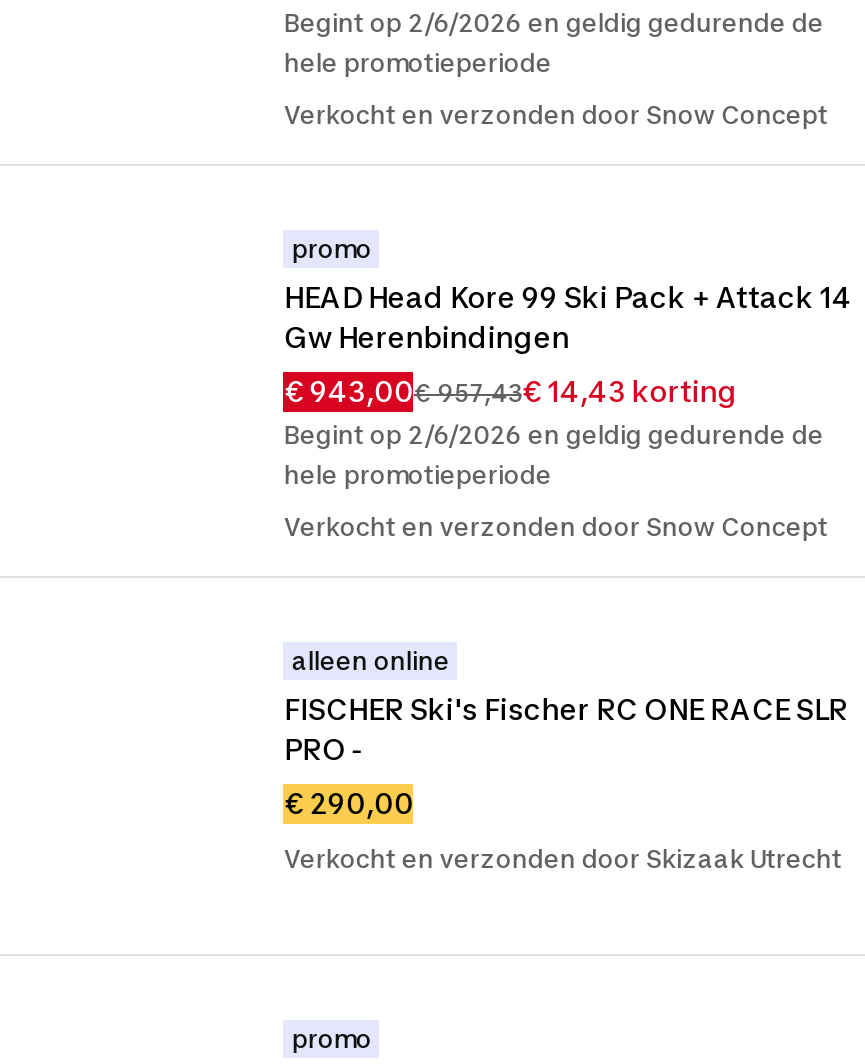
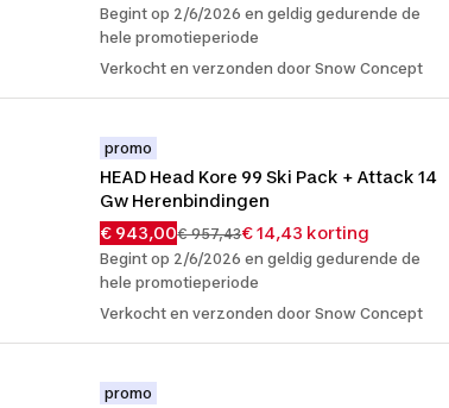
[284,646,848,874] alleen online | FISCHER Ski's Fischer RC ONE RACE SLR | PRO - | € 290,00 | Verkocht en verzonden door Skizaak Utrecht -> none

